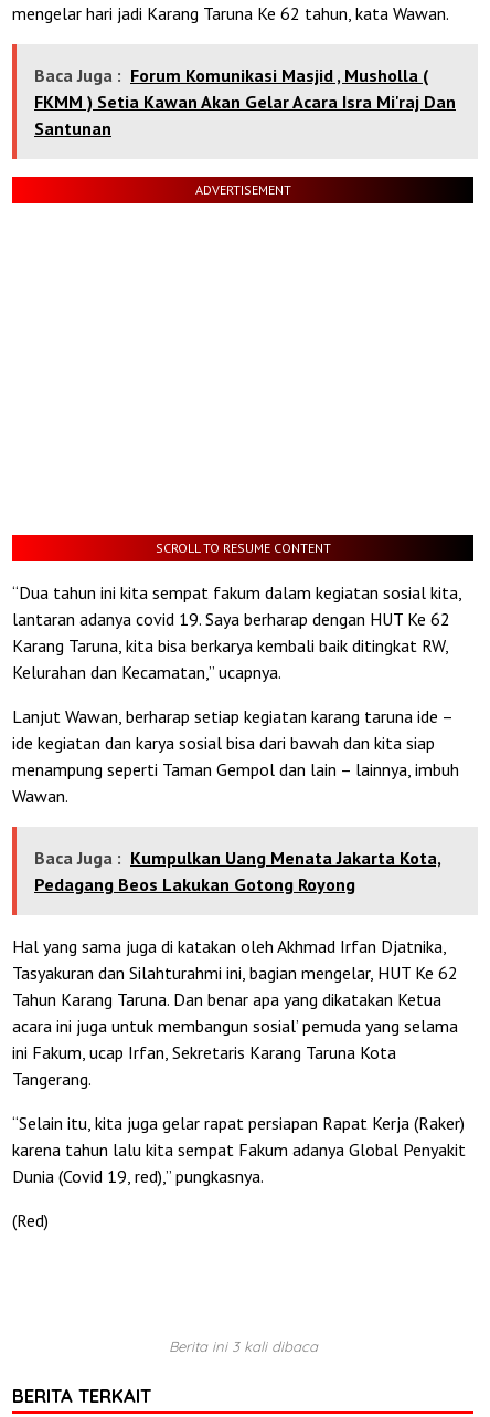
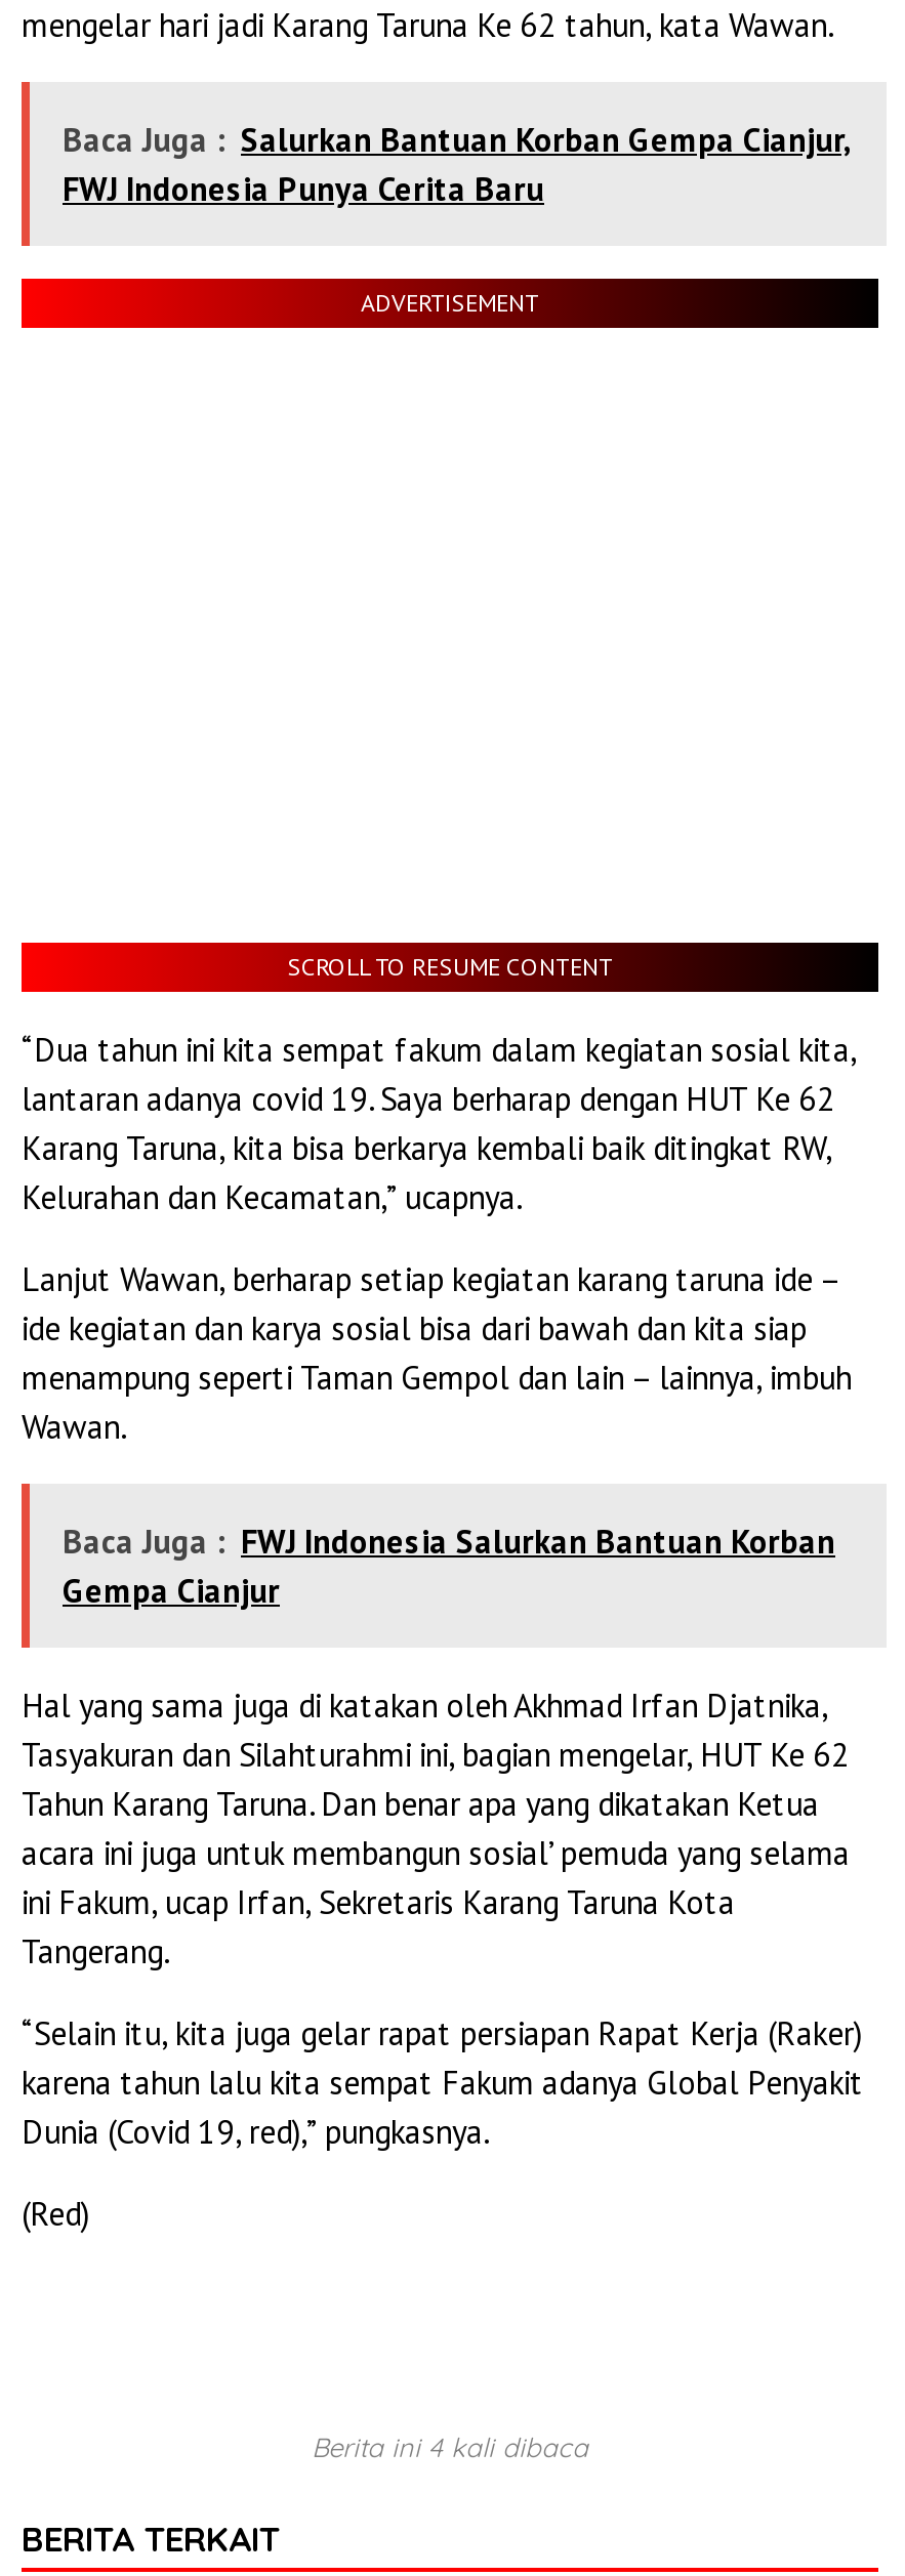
[34,64,456,139] Baca Juga : Forum Komunikasi Masjid , Musholla ( | FKMM ) Setia Kawan Akan Gelar Acara Isra Mi'raj Dan | Santunan -> [63,119,852,209] Baca Juga : Salurkan Bantuan Korban Gempa Cianjur, | FWJ Indonesia Punya Cerita Baru
[34,847,441,896] Baca Juga : Kumpulkan Uang Menata Jakarta Kota, | Pedagang Beos Lakukan Gotong Royong -> [63,1521,835,1611] Baca Juga : FWJ Indonesia Salurkan Bantuan Korban | Gempa Cianjur
[168,1338,317,1355] Berita ini 3 kali dibaca -> [312,2431,588,2464] Berita ini 4 kali dibaca

